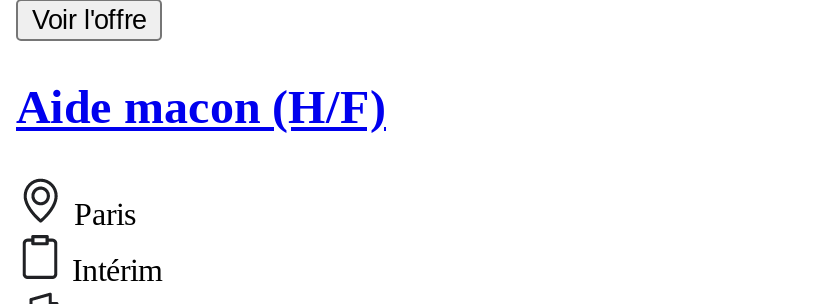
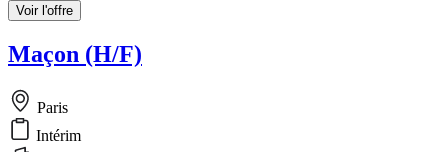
[16,82,386,134] Aide macon (H/F) -> [8,41,142,67] Maçon (H/F)

